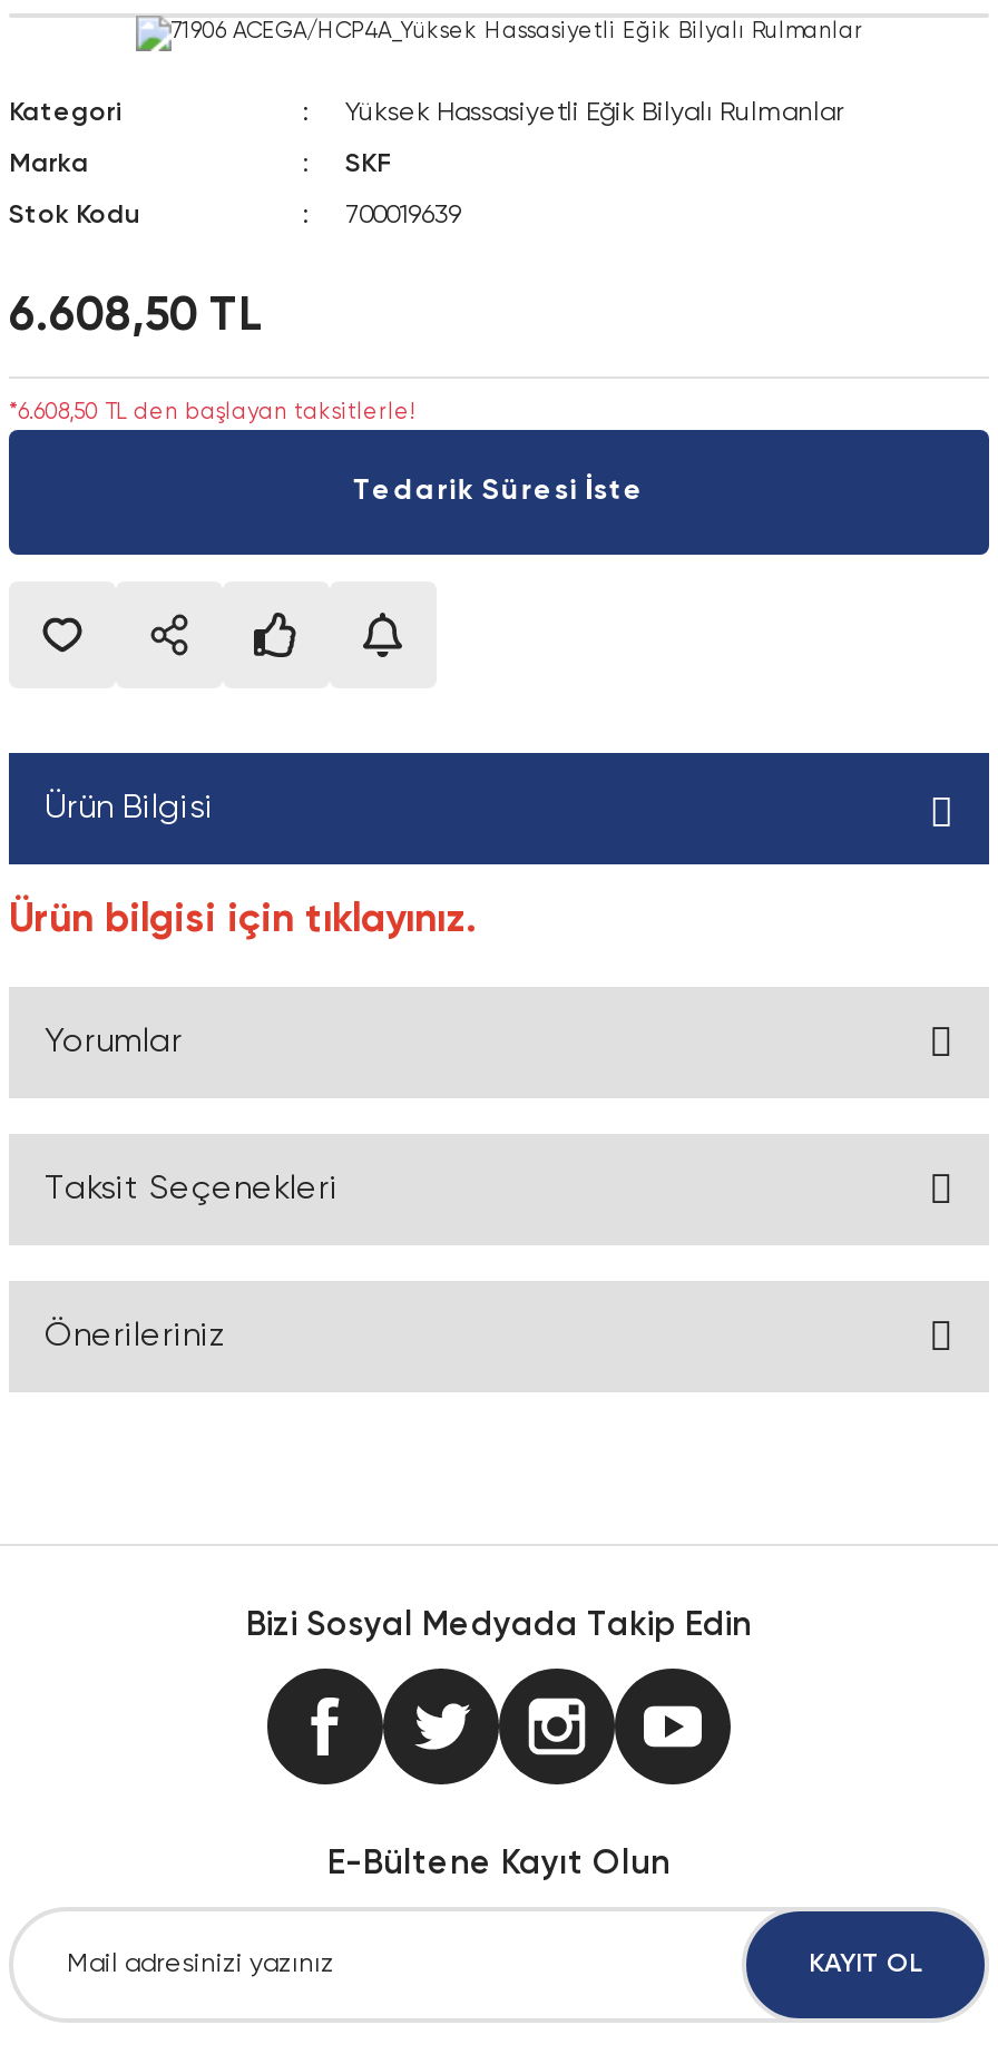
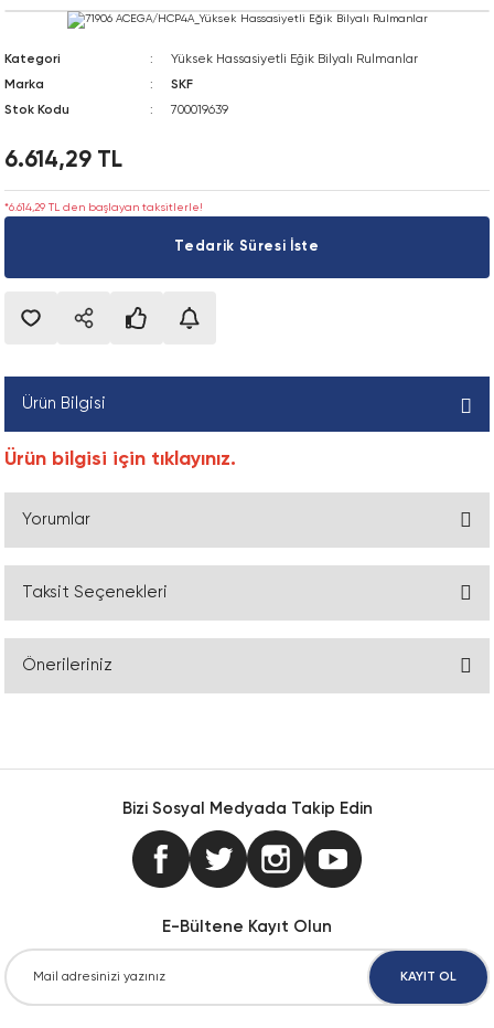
[9,294,261,341] 6.608,50 TL -> [4,149,122,172] 6.614,29 TL
[9,401,417,423] *6.608,50 TL den başlayan taksitlerle! -> [4,202,203,213] *6.614,29 TL den başlayan taksitlerle!

